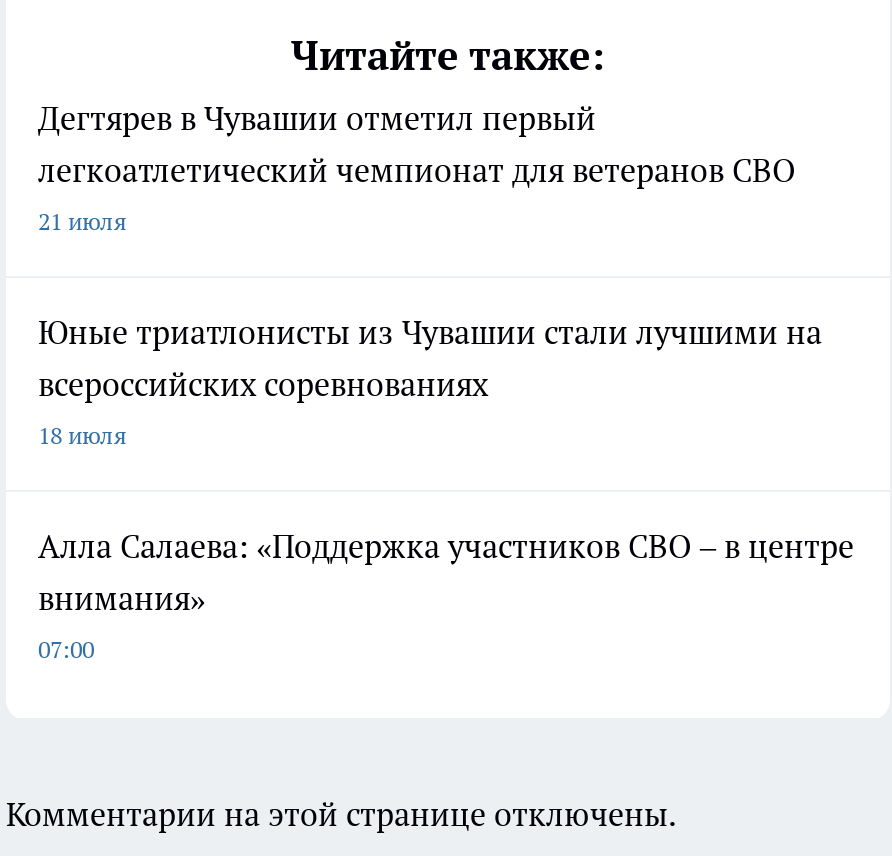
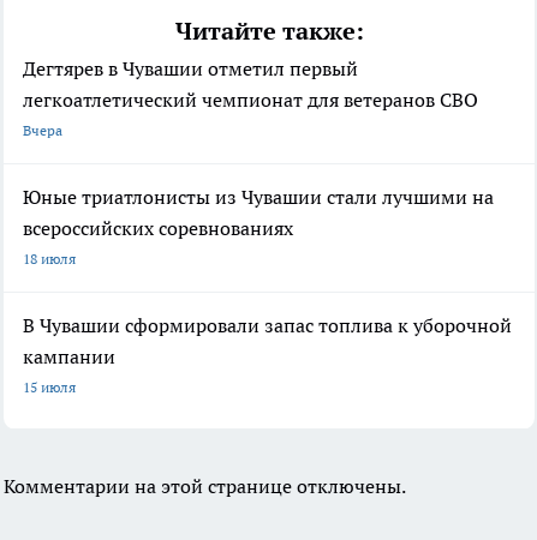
[38,205,126,235] 21 июля -> [23,121,62,139] Вчера
[38,525,854,663] Алла Салаева: «Поддержка участников СВО – в центре | внимания» | 07:00 -> [23,313,512,396] В Чувашии сформировали запас топлива к уборочной | кампании | 15 июля

